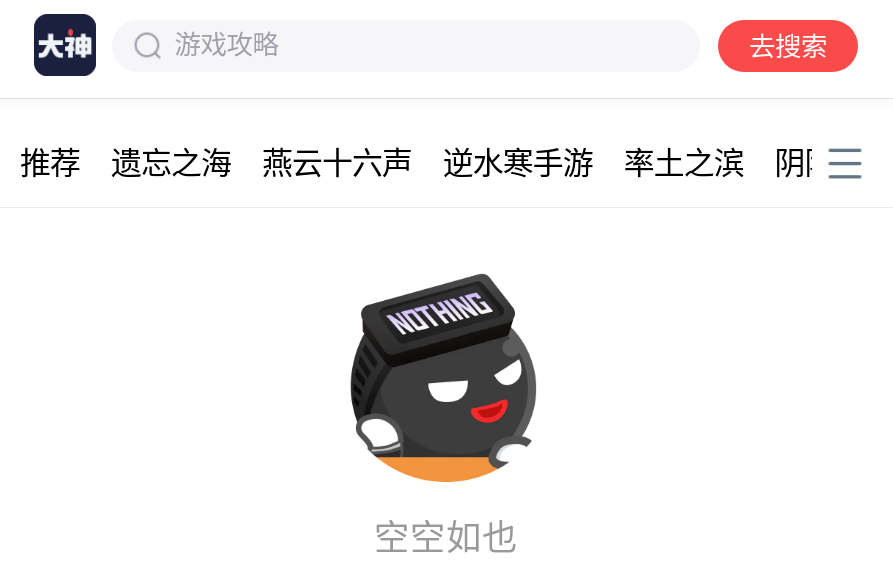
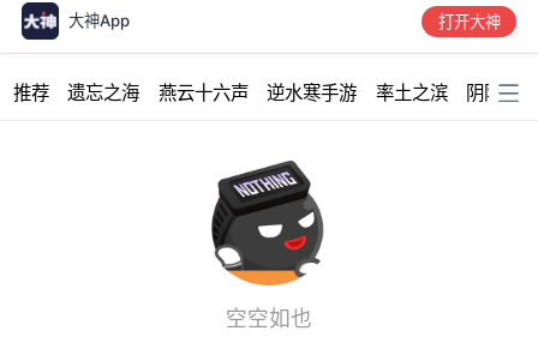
[175,29,827,62] 游戏攻略 | 去搜索 -> [69,11,500,31] 大神App | 打开大神

